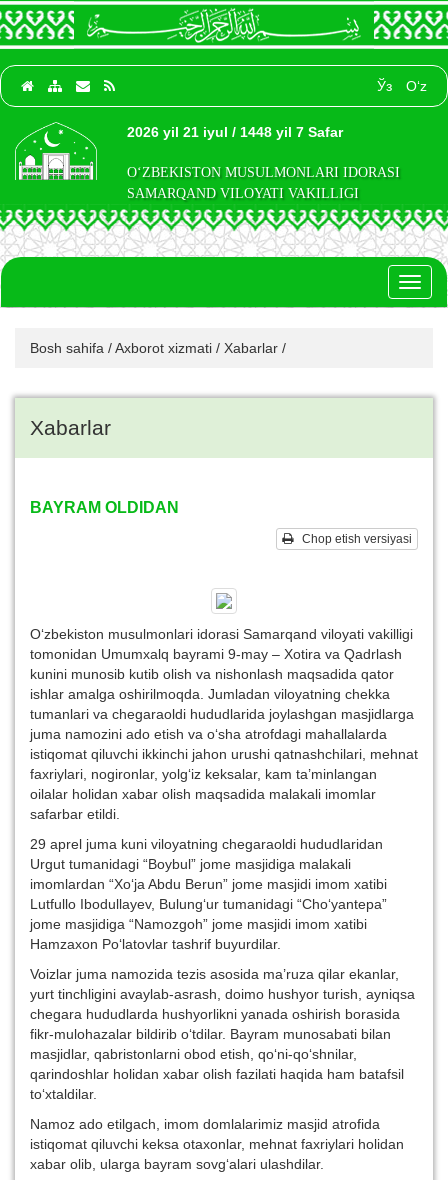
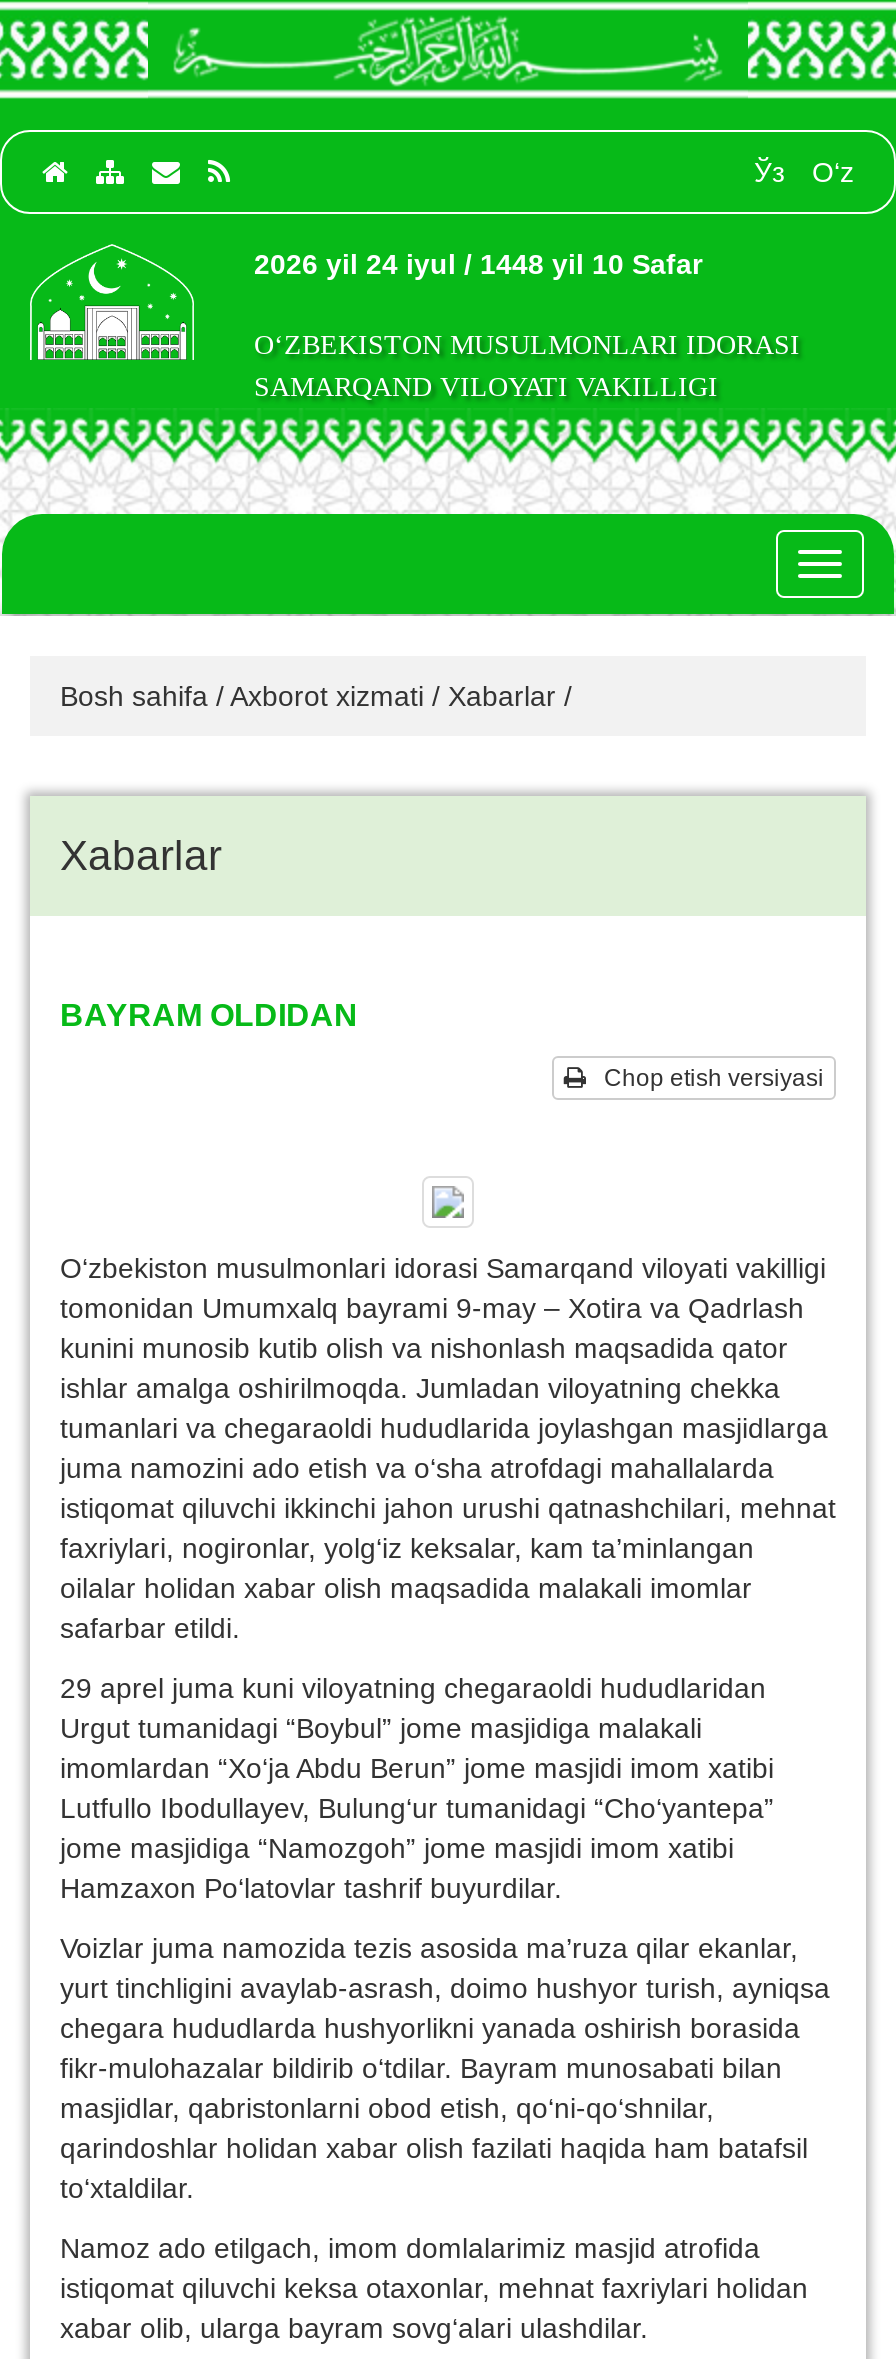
[127,124,343,140] 2026 yil 21 iyul / 1448 yil 7 Safar -> [254,248,702,280] 2026 yil 24 iyul / 1448 yil 10 Safar

